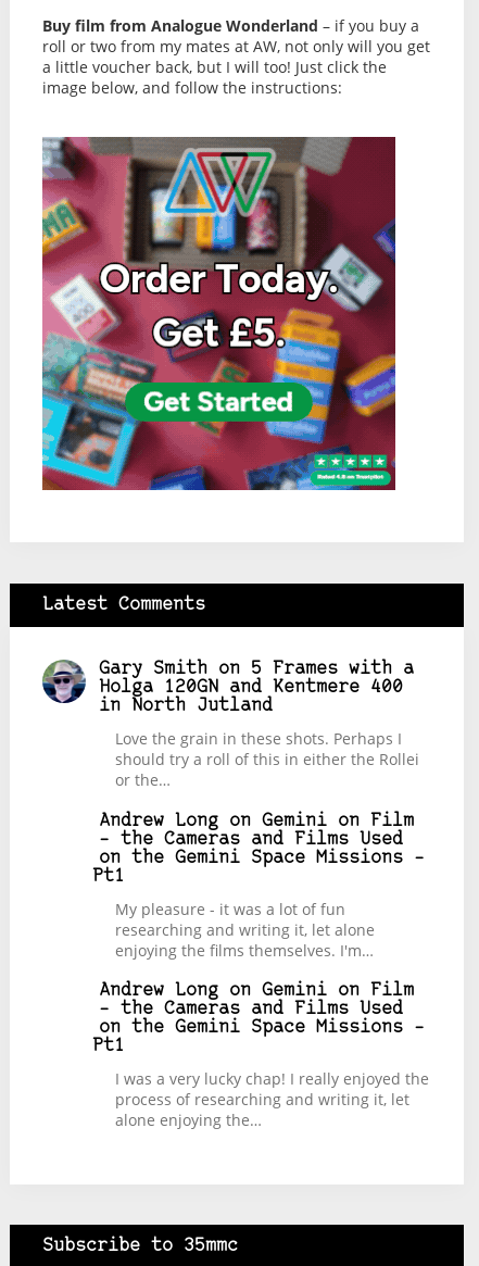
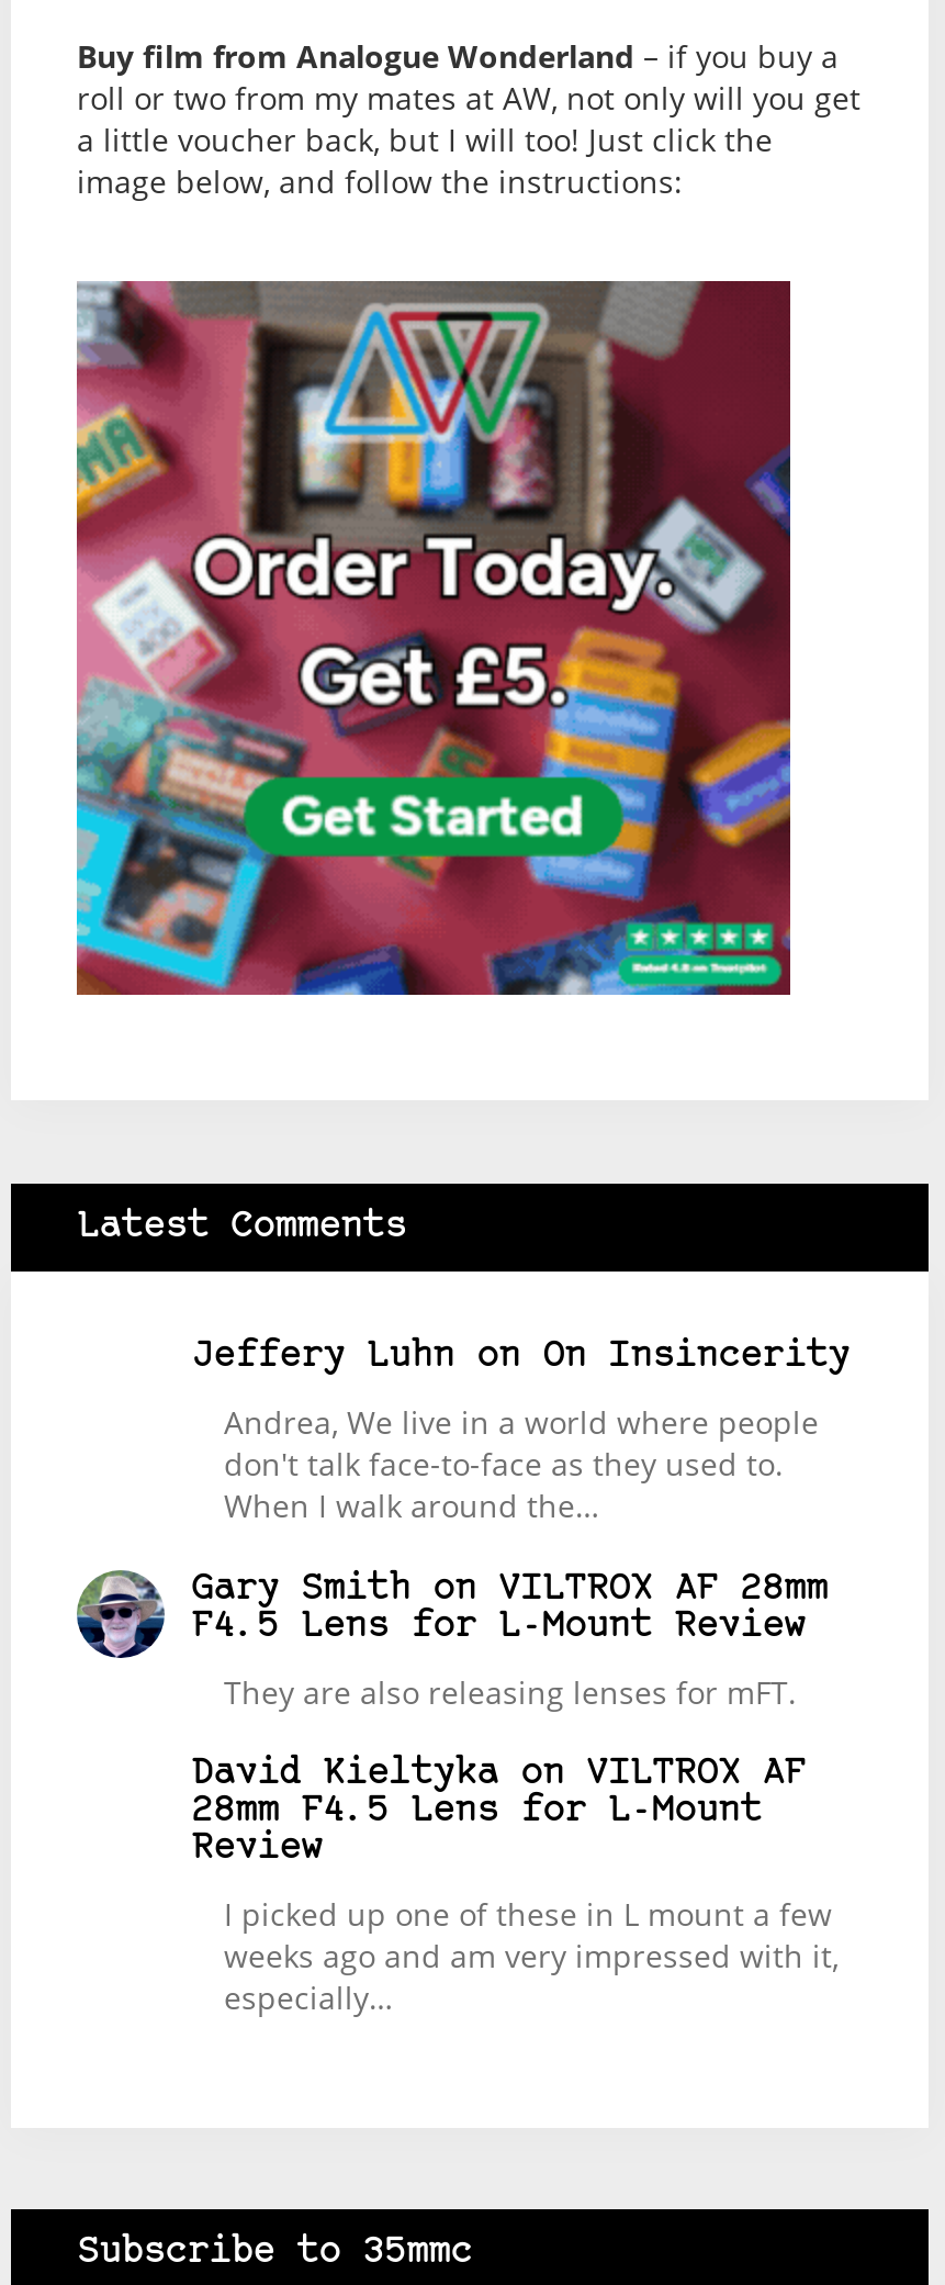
moved [42,659,84,704] -> [75,1568,160,1660]: [image]
[99,660,414,715] Gary Smith on 5 Frames with a | Holga 120GN and Kentmere 400 | in North Jutland -> [191,1337,850,1375] Jeffery Luhn on On Insincerity
[115,728,419,790] Love the grain in these shots. Perhaps I | should try a roll of this in either the Rollei | or the… -> [224,1401,819,1526] Andrea, We live in a world where people | don't talk face-to-face as they used to. | When I walk around the…
[92,811,425,885] Andrew Long on Gemini on Film | – the Cameras and Films Used | on the Gemini Space Missions – | Pt1 -> [191,1569,828,1644] Gary Smith on VILTROX AF 28mm | F4.5 Lens for L-Mount Review
[115,898,375,960] My pleasure - it was a lot of fun | researching and writing it, let alone | enjoying the films themselves. I'm… -> [224,1670,797,1712] They are also releasing lenses for mFT.
[92,982,425,1055] Andrew Long on Gemini on Film | – the Cameras and Films Used | on the Gemini Space Missions – | Pt1 -> [191,1755,806,1867] David Kieltyka on VILTROX AF | 28mm F4.5 Lens for L-Mount | Review
[115,1068,429,1130] I was a very lucky chap! I really enjoyed the | process of researching and writing it, let | alone enjoying the… -> [224,1893,839,2019] I picked up one of these in L mount a few | weeks ago and am very impressed with it, | especially…

